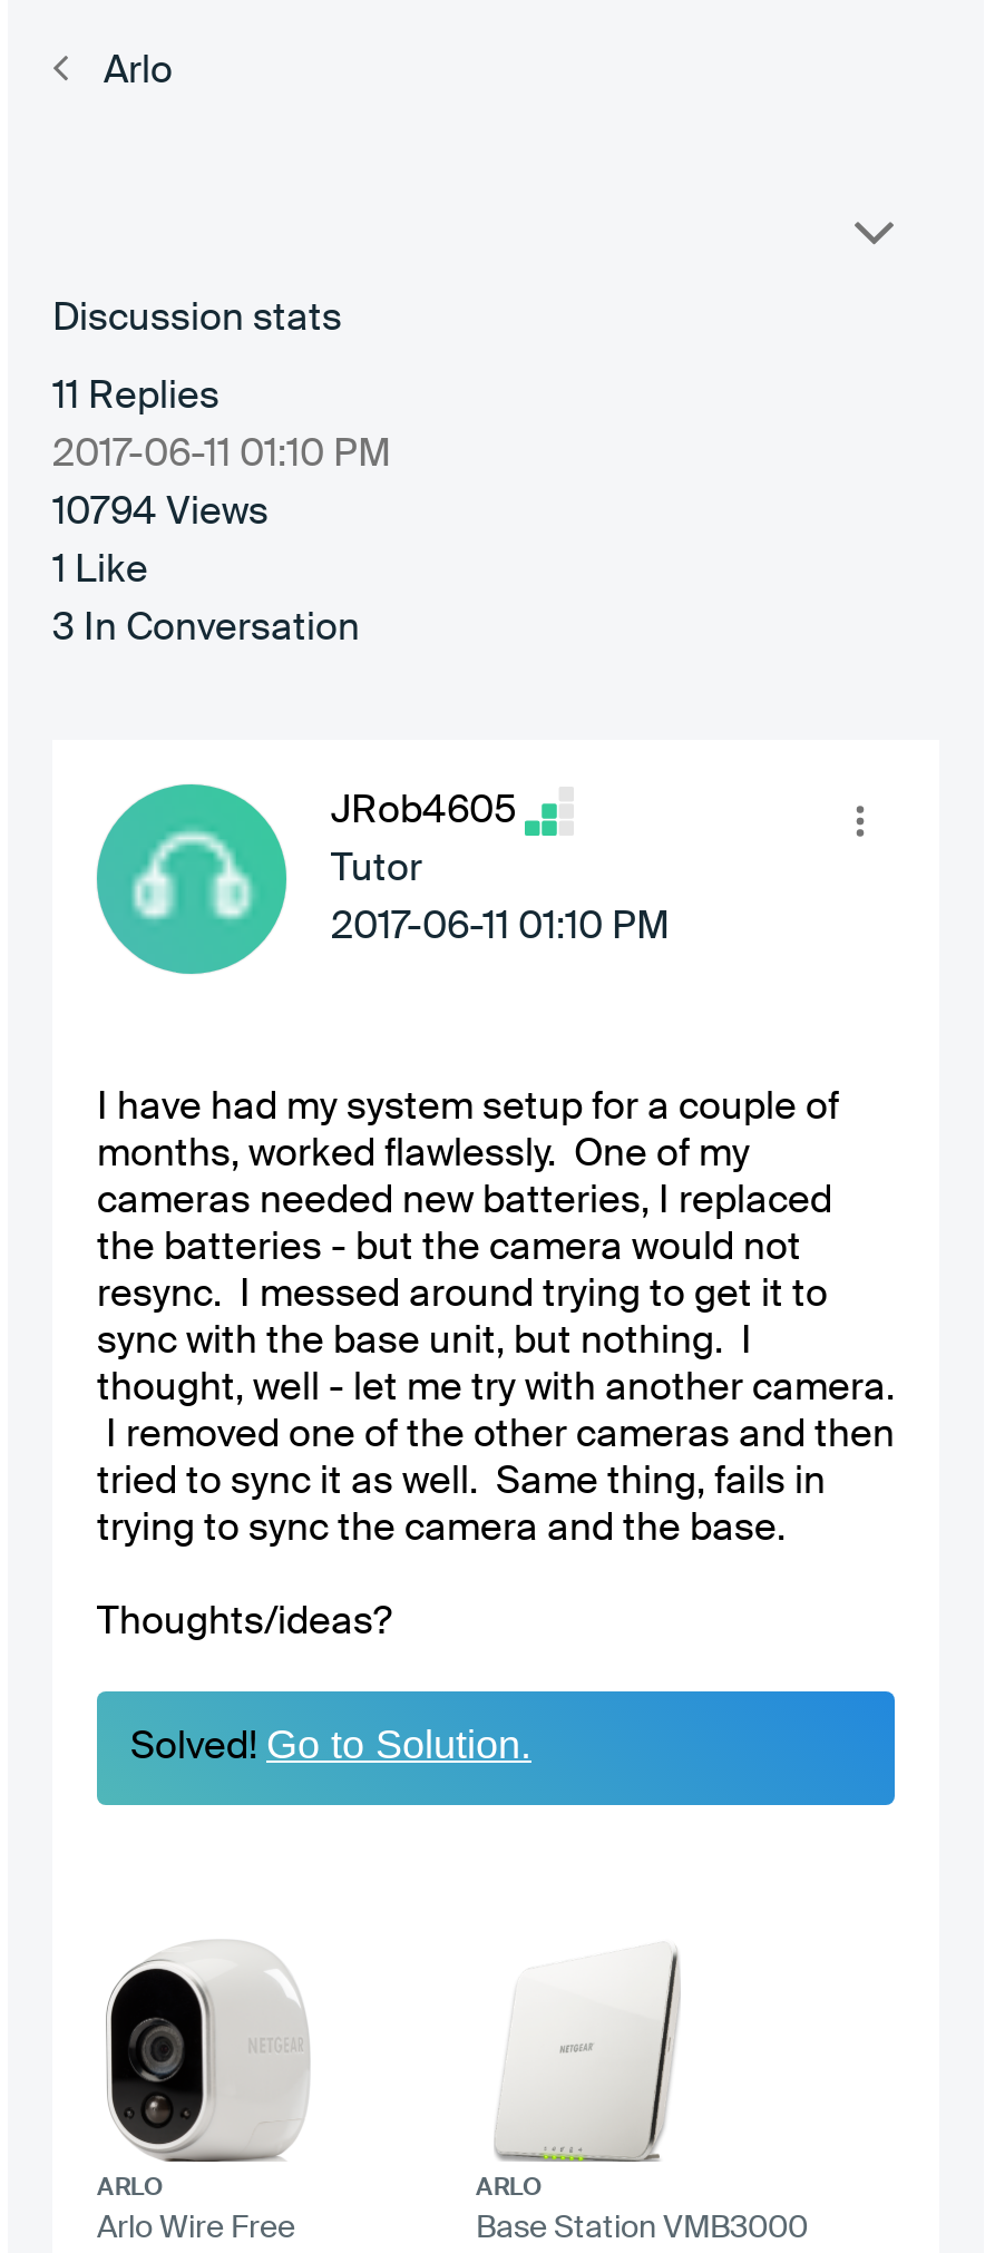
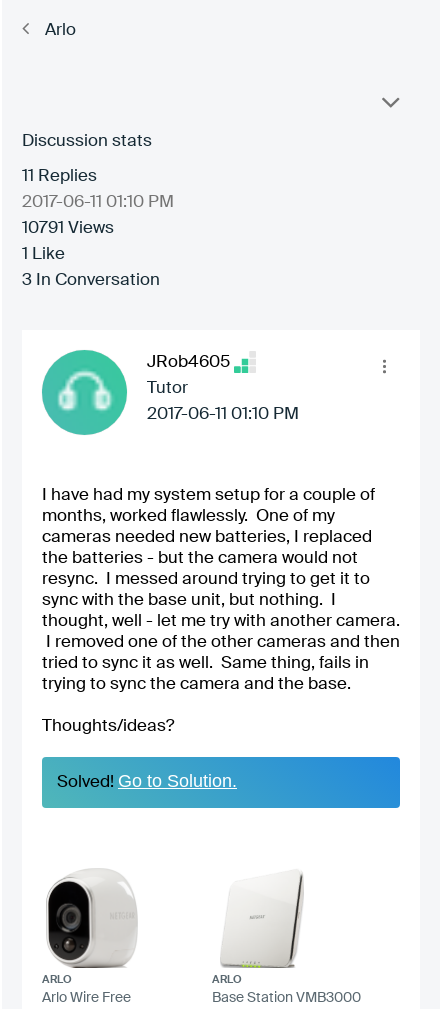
[52,494,269,532] 10794 Views -> [22,220,114,237] 10791 Views

